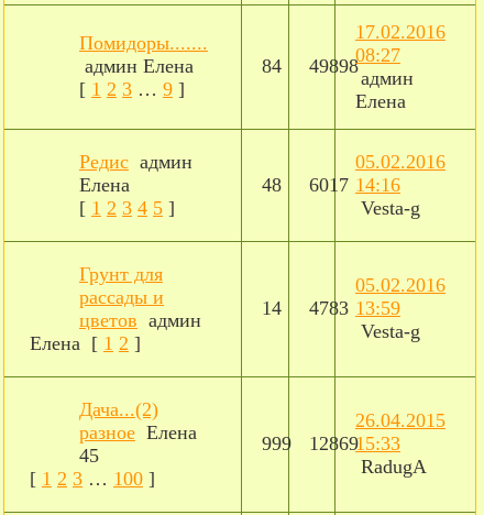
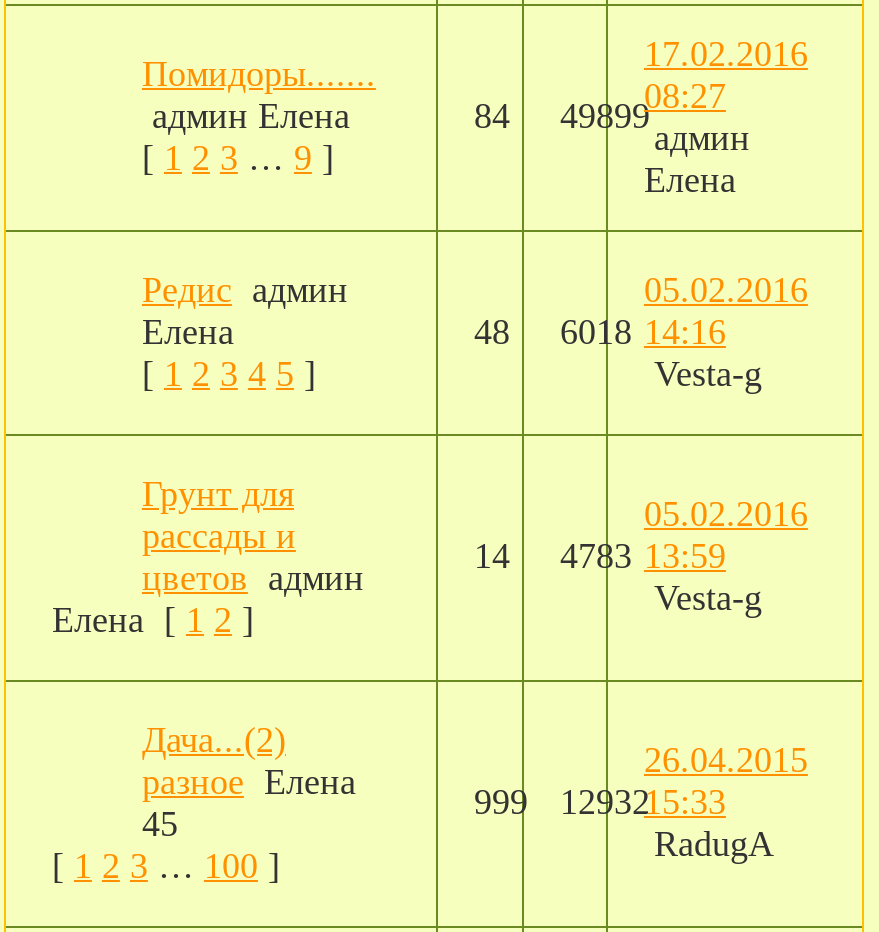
[262,44,400,77] 84 49898 08:27 -> [474,76,726,136] 84 49899 08:27
[262,174,400,196] 48 6017 14:16 -> [474,312,726,352] 48 6018 14:16
[262,432,400,454] 999 12869 15:33 -> [474,782,726,822] 999 12932 15:33

